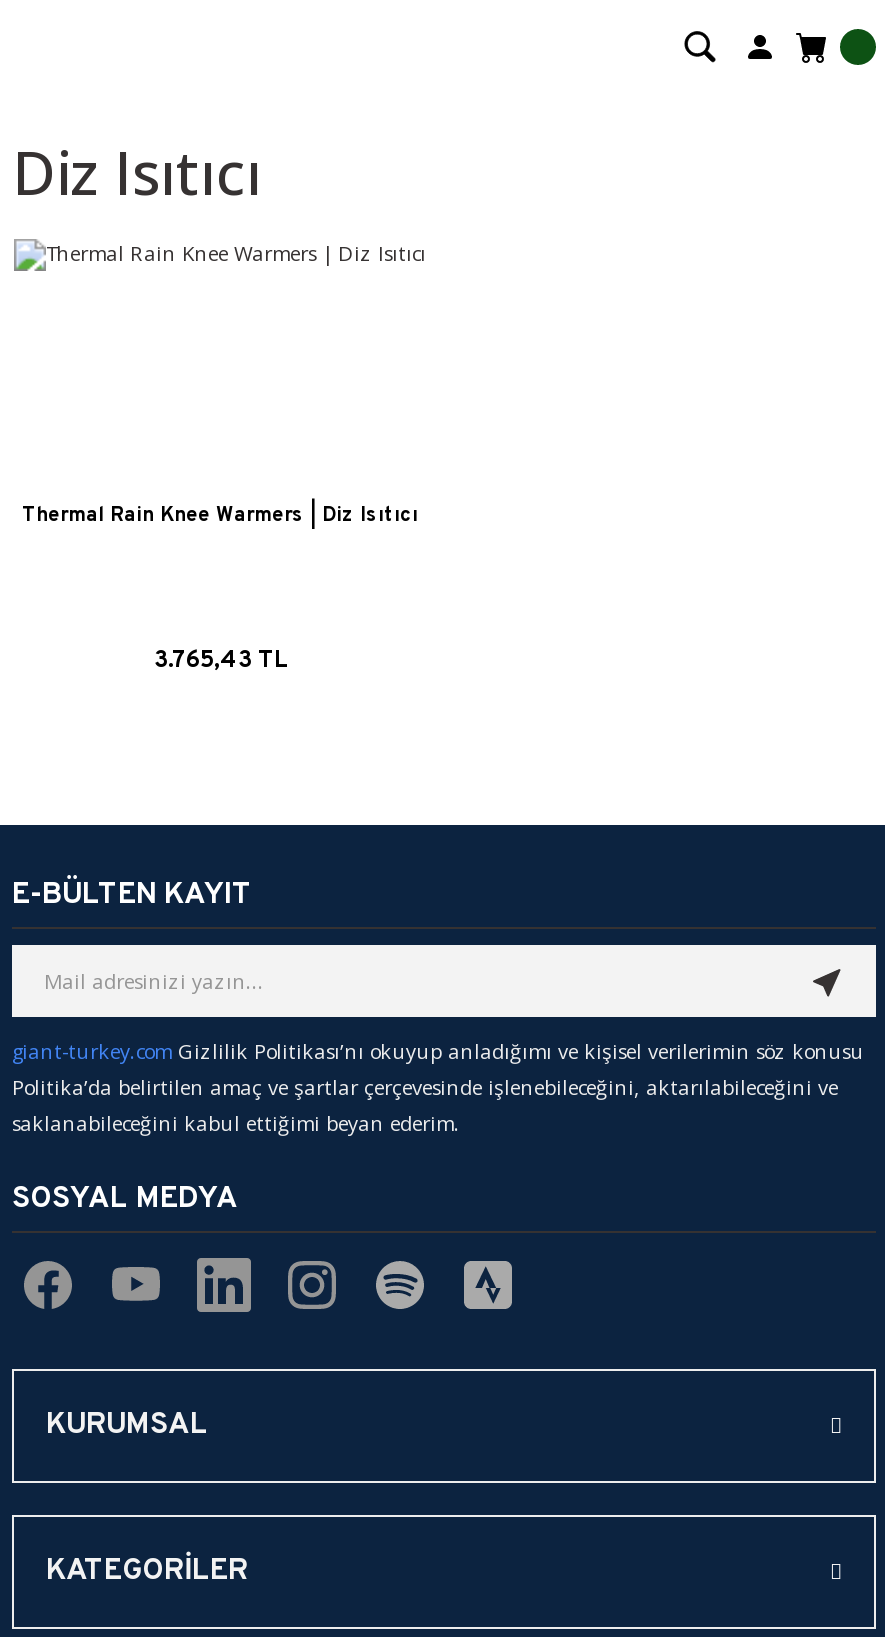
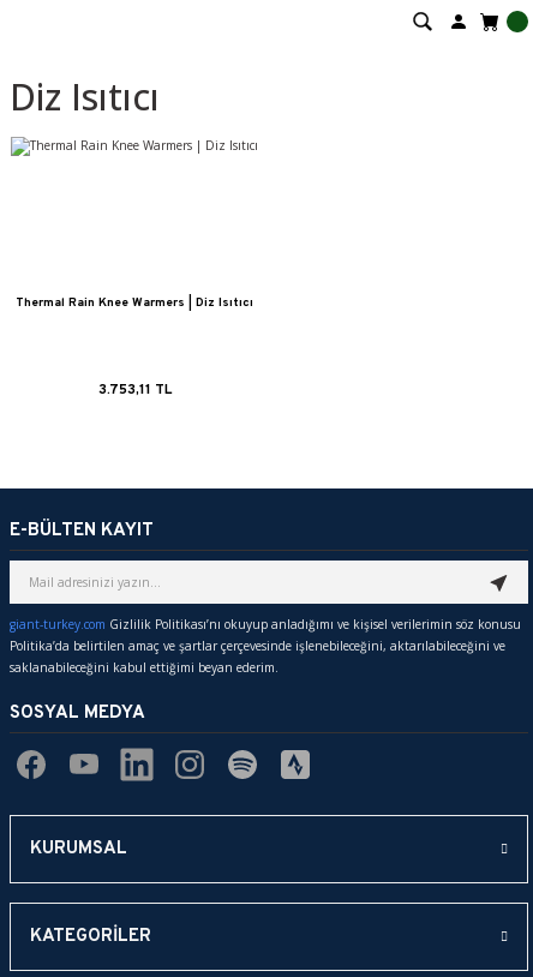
[154,644,286,676] 3.765,43 TL -> [98,380,171,399] 3.753,11 TL

